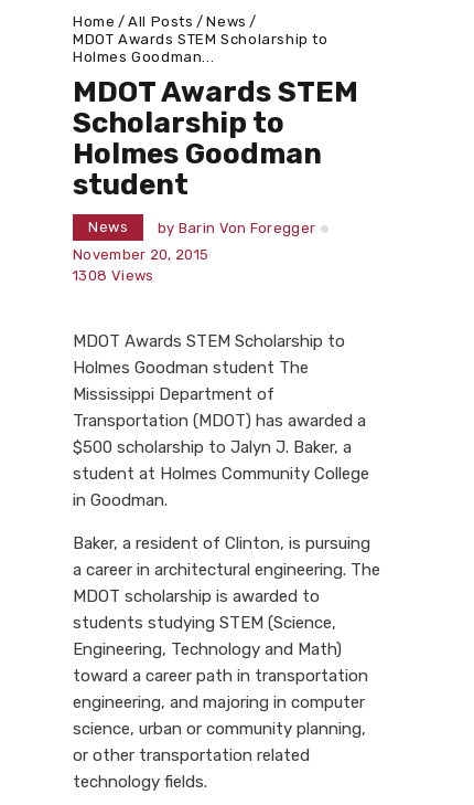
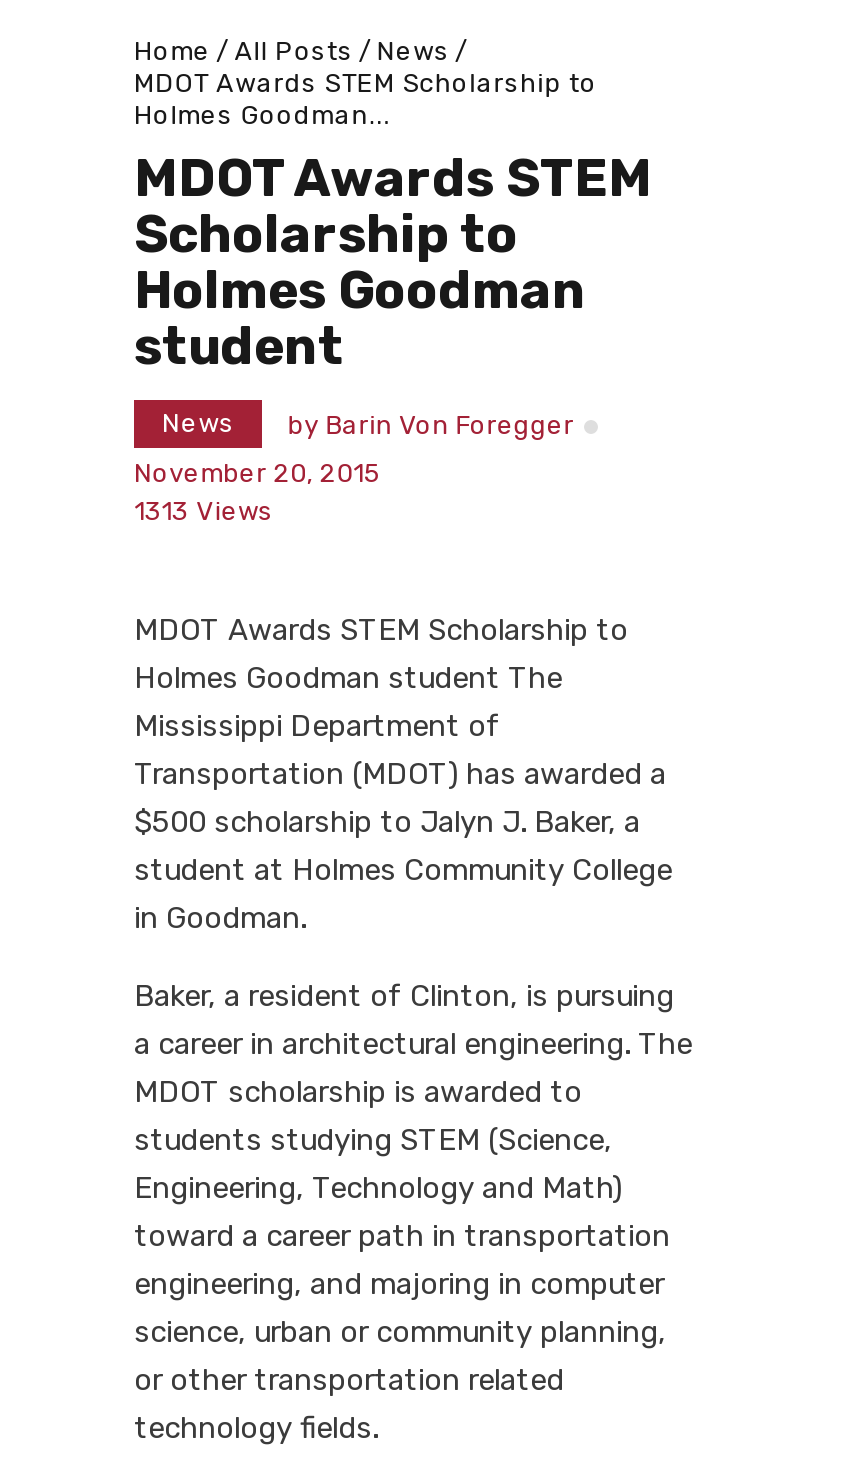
[73,267,154,284] 1308 Views -> [134,496,273,526] 1313 Views

